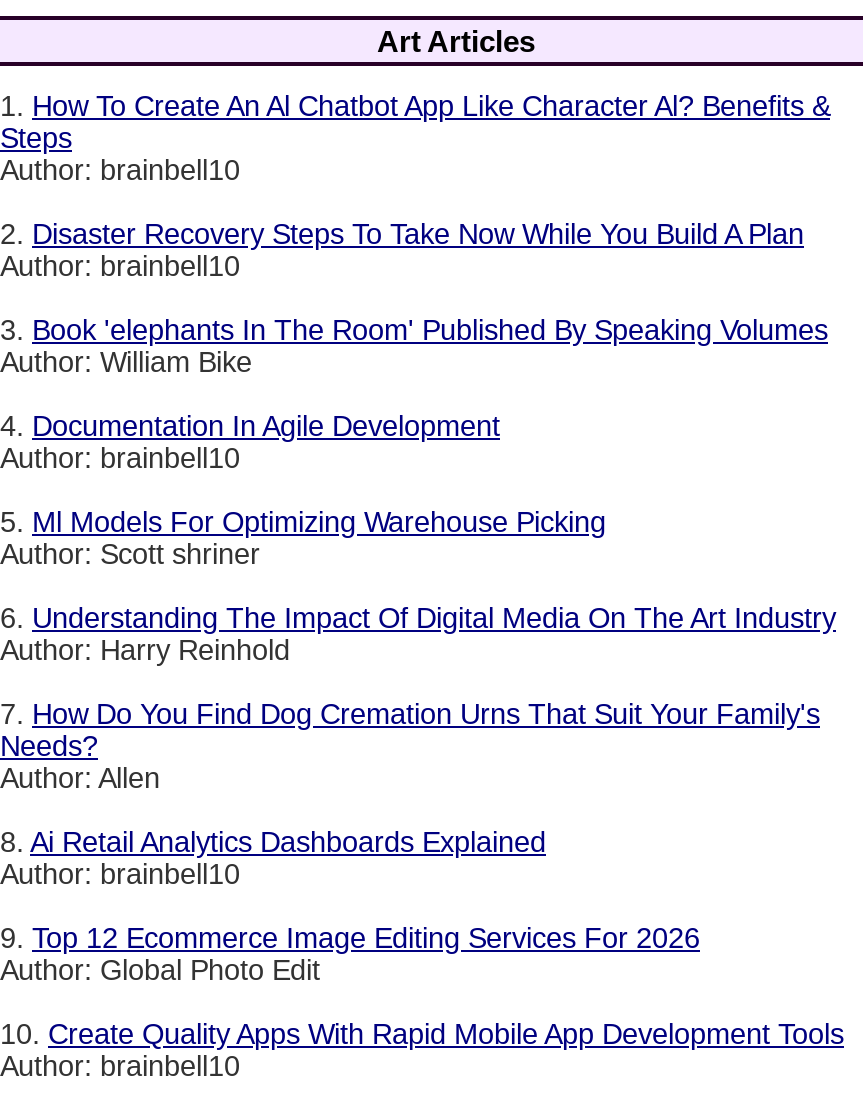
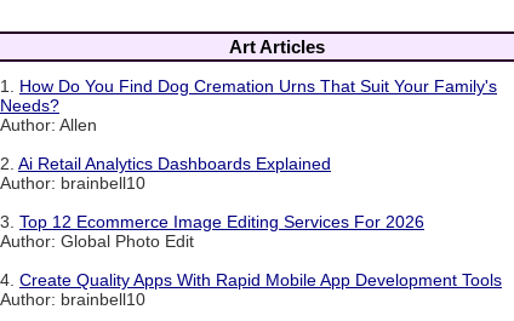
[0,90,836,730] 1. How To Create An Al Chatbot App Like Character Al? Benefits & | Steps | Author: brainbell10 | 2. Disaster Recovery Steps To Take Now While You Build A Plan | Author: brainbell10 | 3. Book 'elephants In The Room' Published By Speaking Volumes | Author: William Bike | 4. Documentation In Agile Development | Author: brainbell10 | 5. Ml Models For Optimizing Warehouse Picking | Author: Scott shriner | 6. Understanding The Impact Of Digital Media On The Art Industry | Author: Harry Reinhold | 7. How Do You Find Dog Cremation Urns That Suit Your Family's -> [0,76,497,96] 1. How Do You Find Dog Cremation Urns That Suit Your Family's
[0,826,546,858] 8. Ai Retail Analytics Dashboards Explained -> [0,154,331,173] 2. Ai Retail Analytics Dashboards Explained
[0,922,700,954] 9. Top 12 Ecommerce Image Editing Services For 2026 -> [0,212,424,231] 3. Top 12 Ecommerce Image Editing Services For 2026
[0,1018,844,1050] 10. Create Quality Apps With Rapid Mobile App Development Tools -> [0,270,502,290] 4. Create Quality Apps With Rapid Mobile App Development Tools

